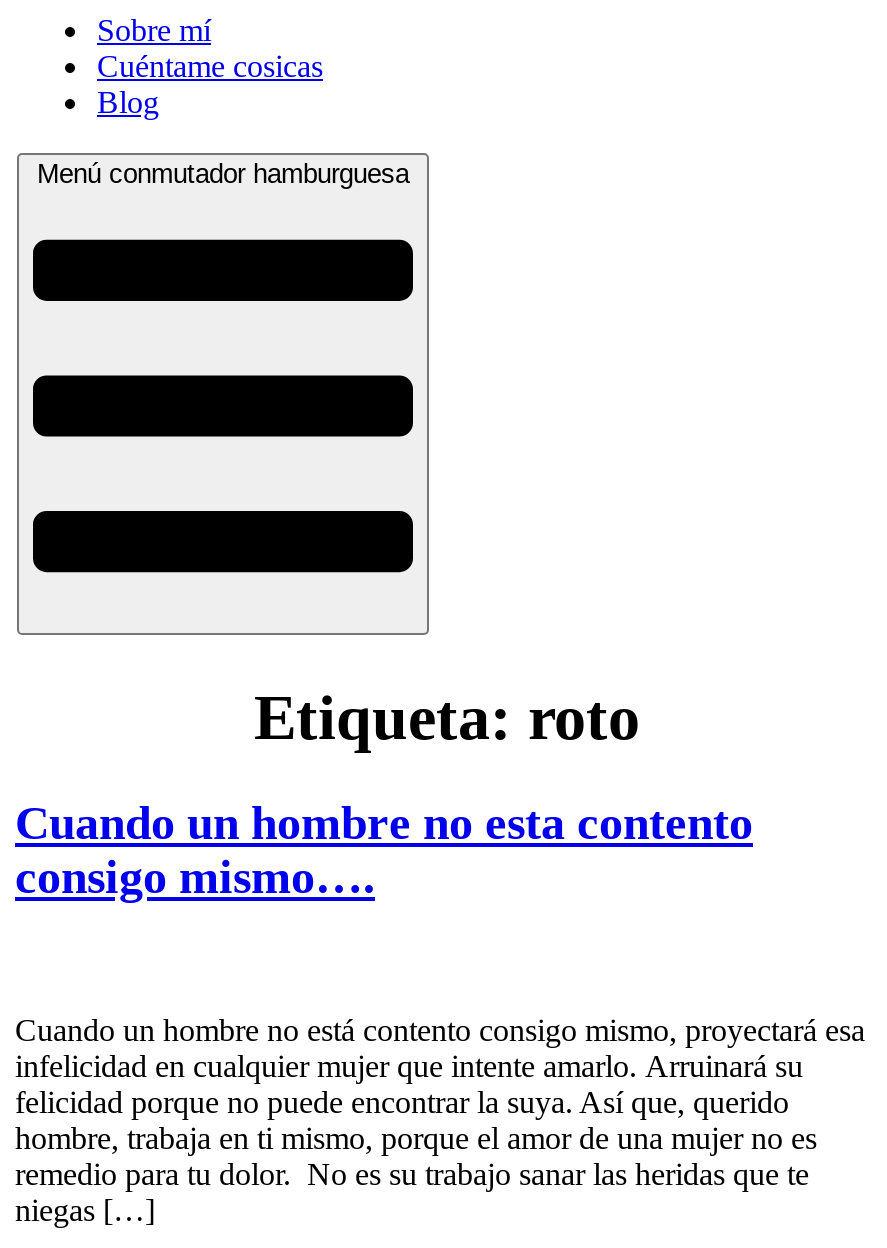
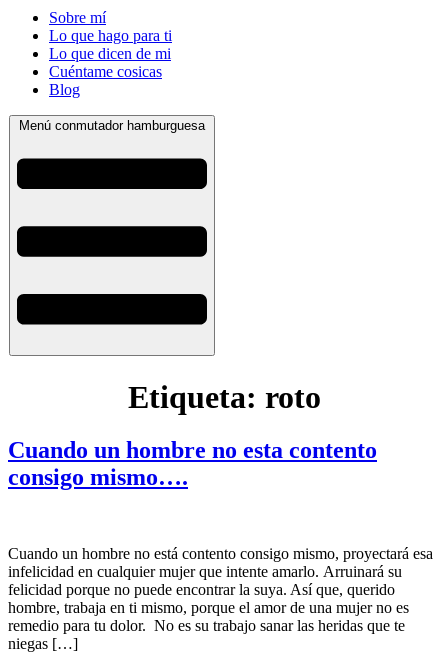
none -> [49,27,172,62] Lo que hago para ti | Lo que dicen de mi

